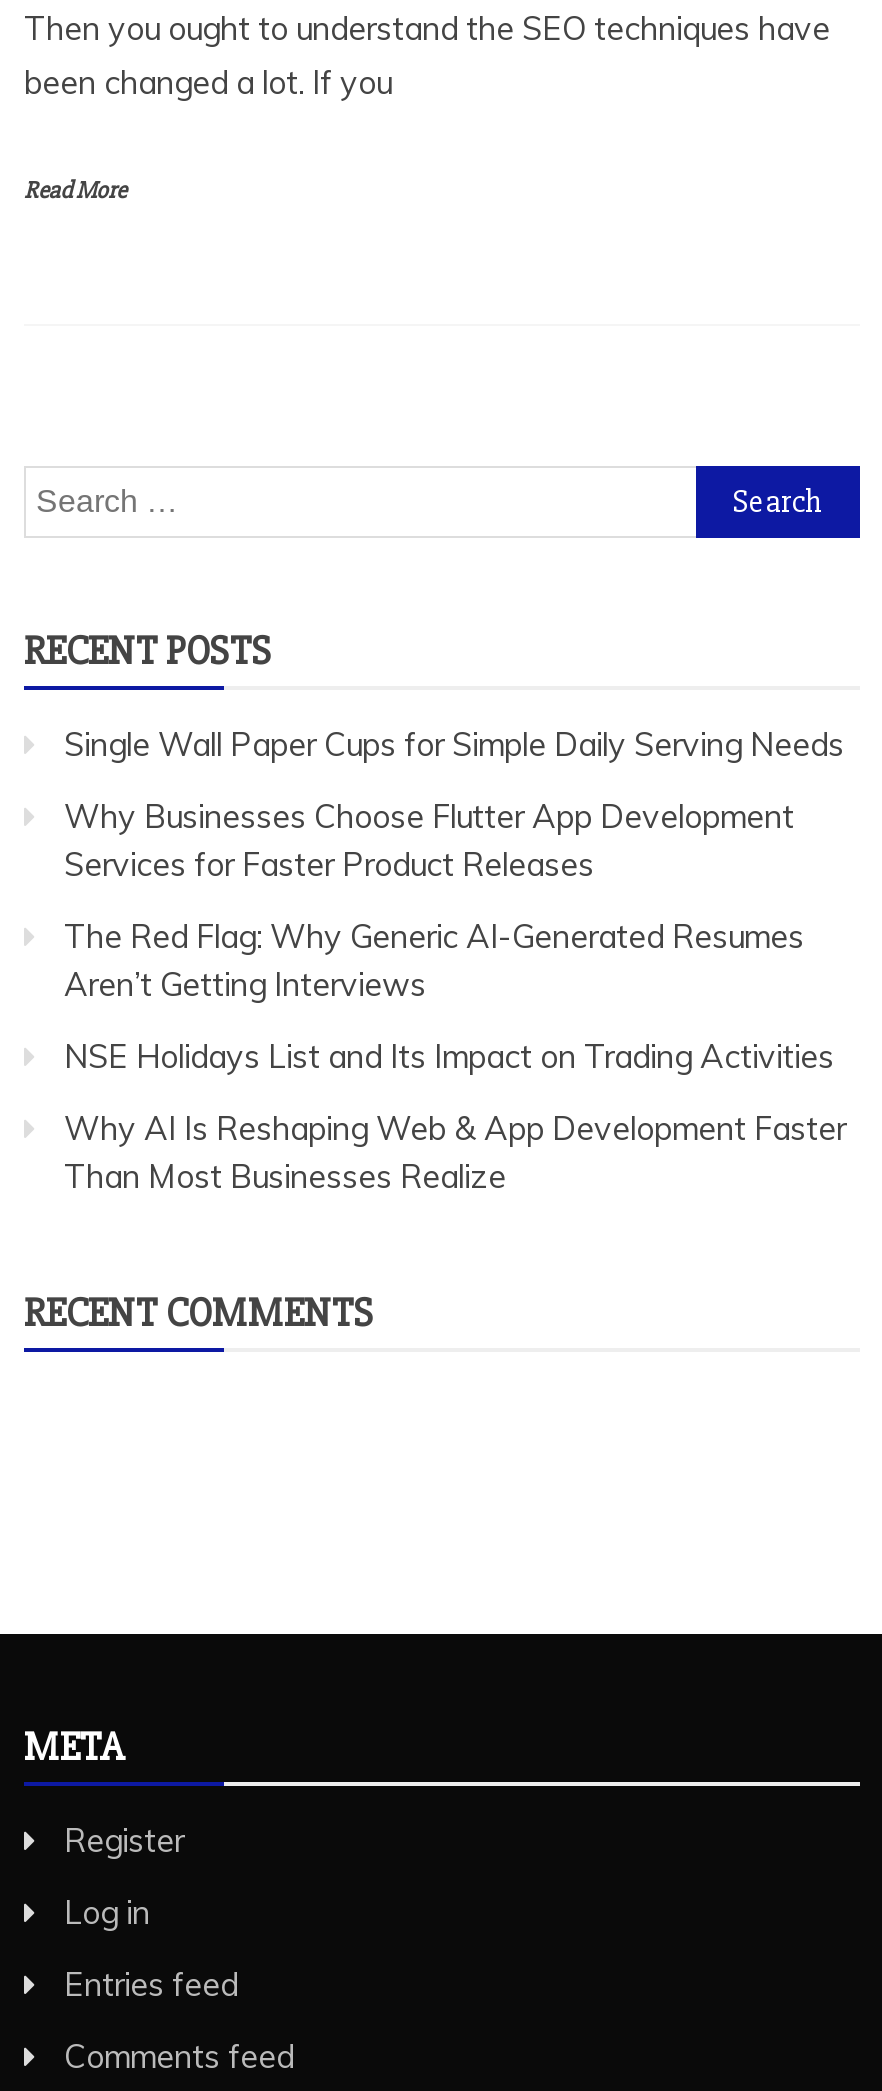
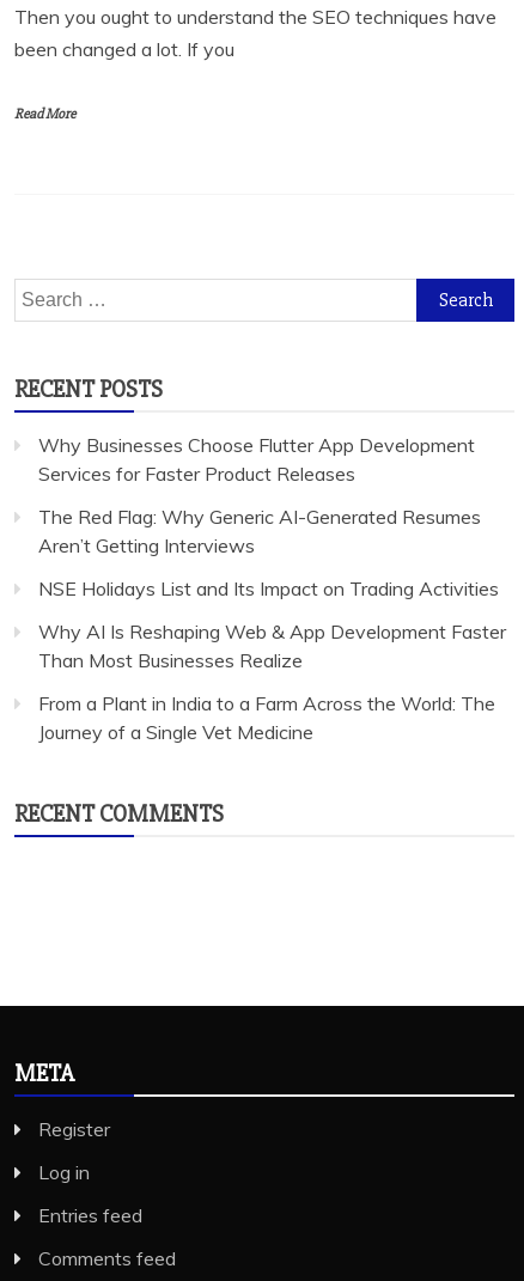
[64,725,844,765] Single Wall Paper Cups for Simple Daily Serving Needs -> none
moved [64,797,846,1197] -> [38,433,506,673]: Why Businesses Choose Flutter App Development | Services for Faster Product Releases | The Red Flag: Why Generic AI-Generated Resumes | Aren’t Getting Interviews | NSE Holidays List and Its Impact on Trading Activities | Why AI Is Reshaping Web & App Development Faster | Than Most Businesses Realize
none -> [38,692,495,744] From a Plant in India to a Farm Across the World: The | Journey of a Single Vet Medicine

